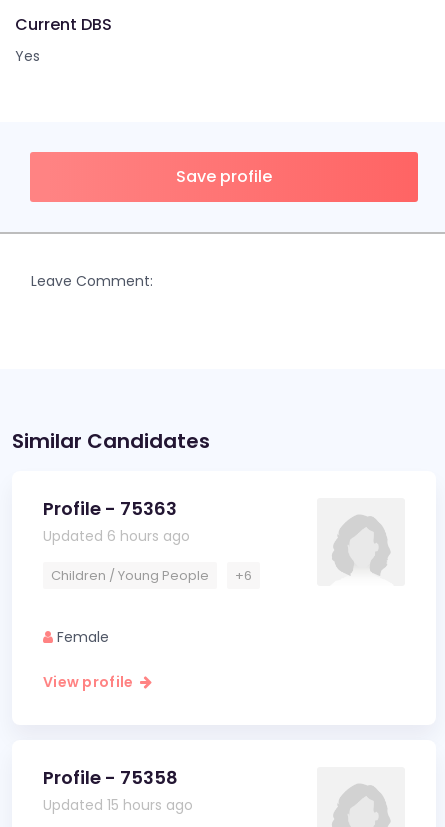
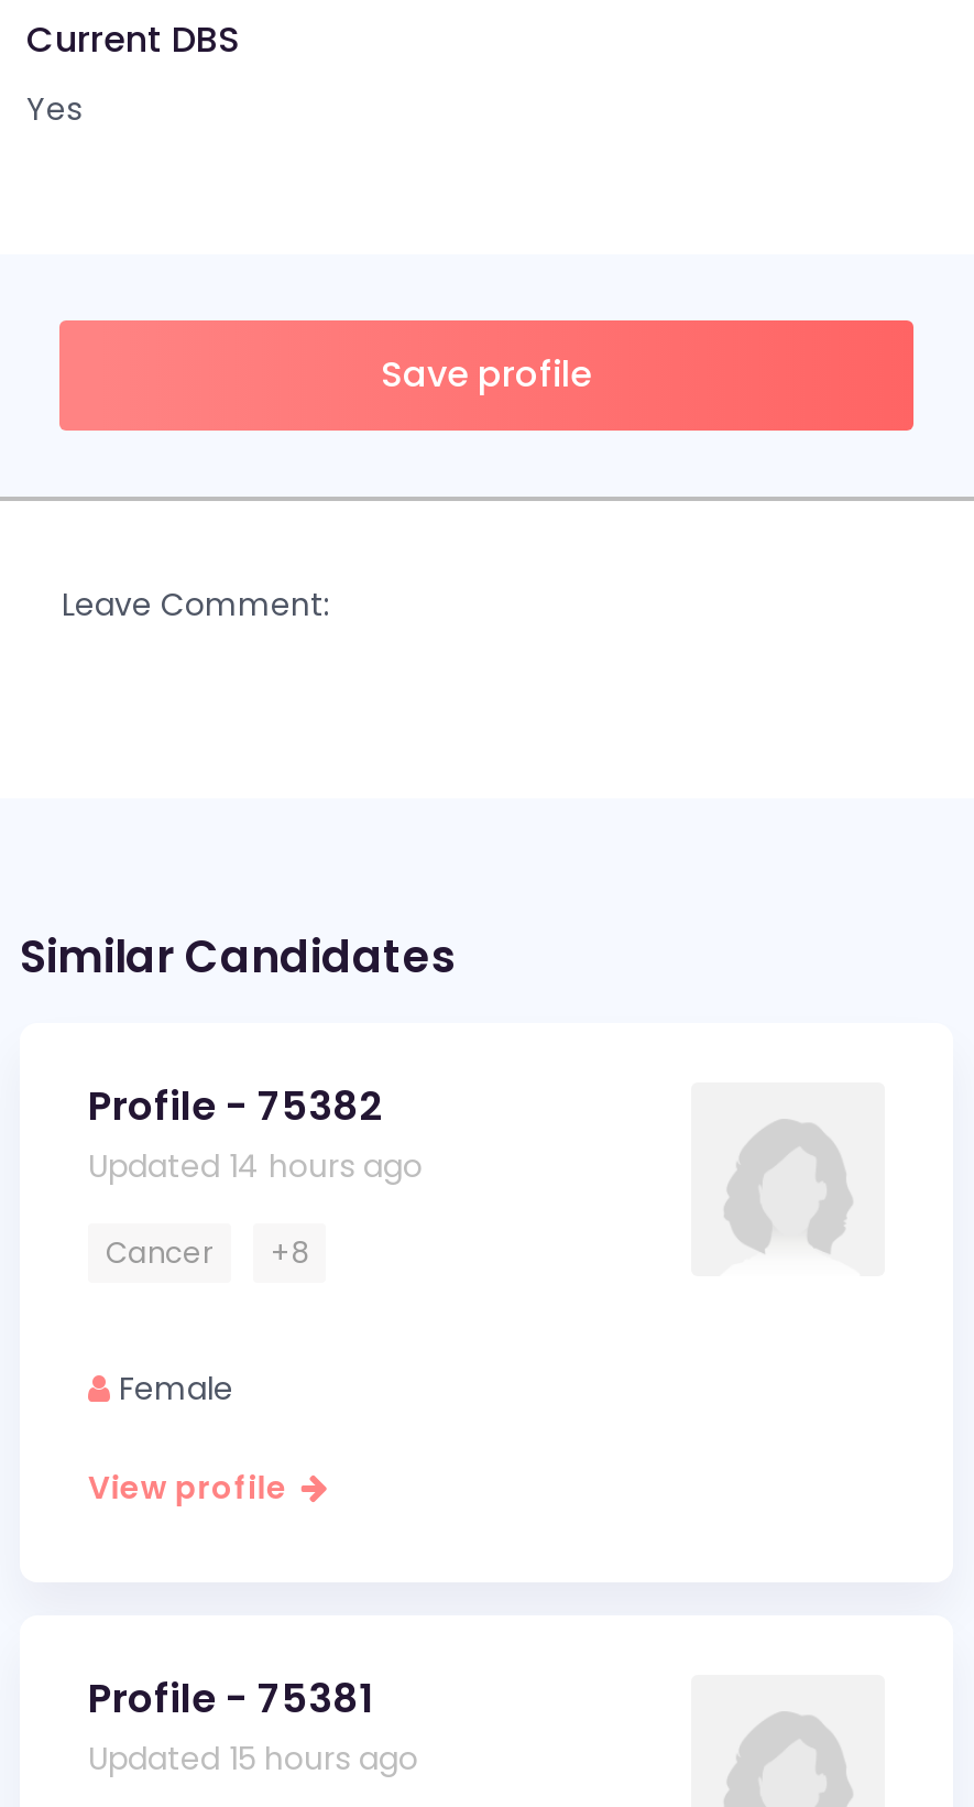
[43,496,190,546] Profile - 75363 | Updated 6 hours ago -> [88,1078,423,1188] Profile - 75382 | Updated 14 hours ago
[51,566,252,585] Children / Young People | +6 -> [106,1232,308,1274] Cancer | +8
[43,765,178,790] Profile - 75358 -> [88,1670,372,1726] Profile - 75381

